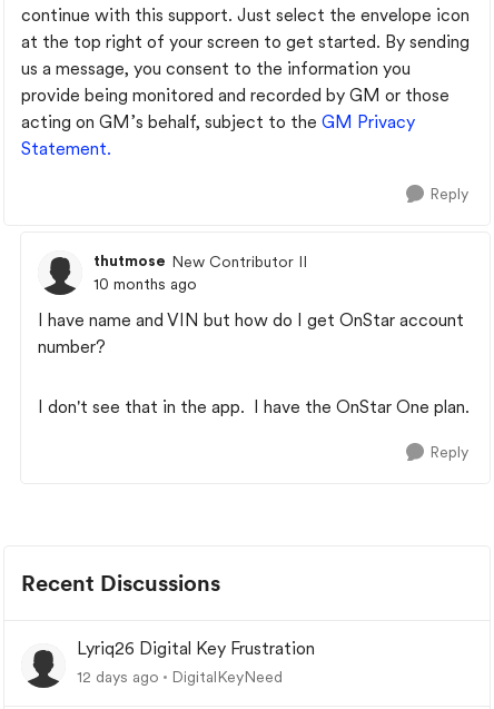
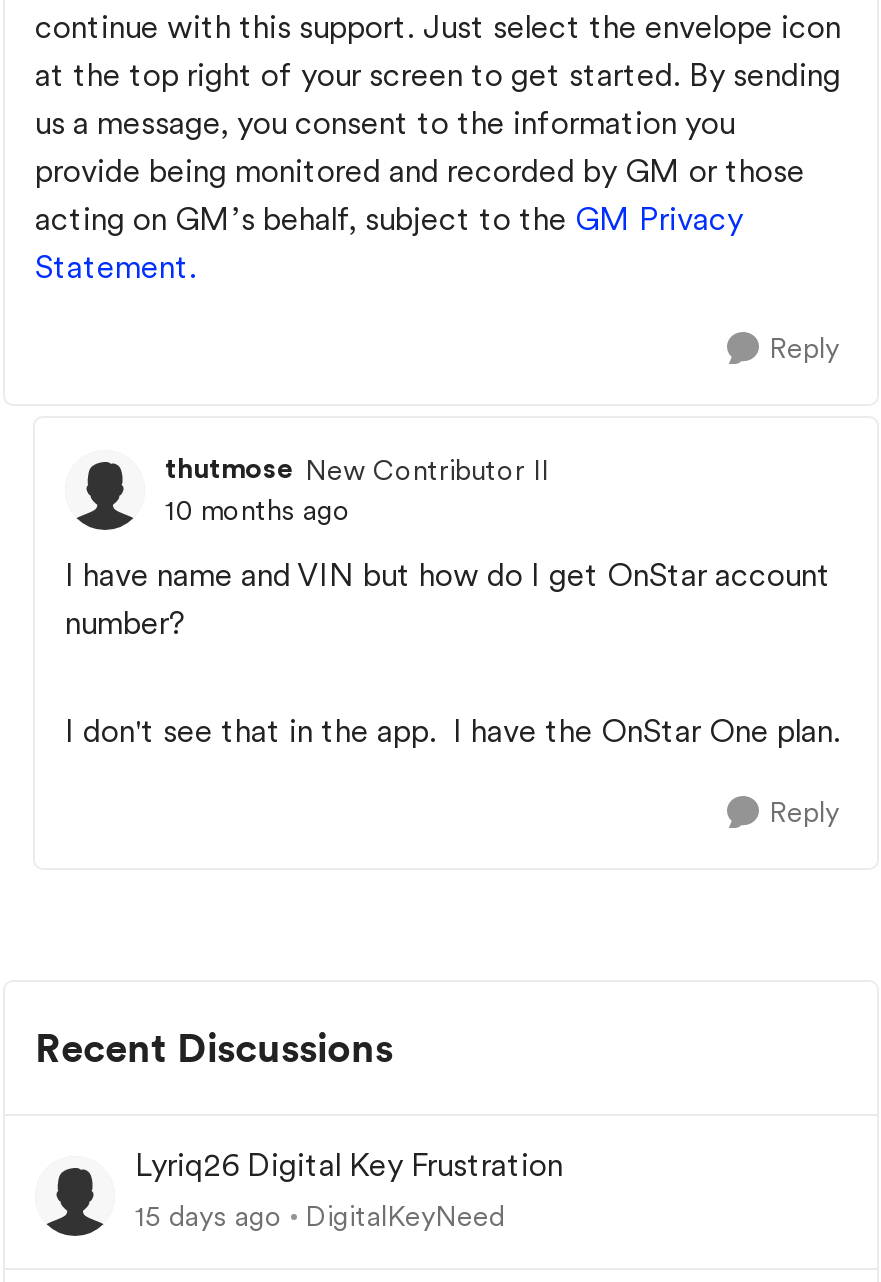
[77,668,283,686] 12 days ago DigitalKeyNeed -> [135,1200,505,1232] 15 days ago DigitalKeyNeed

